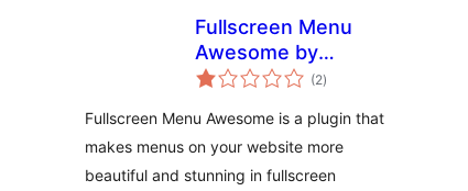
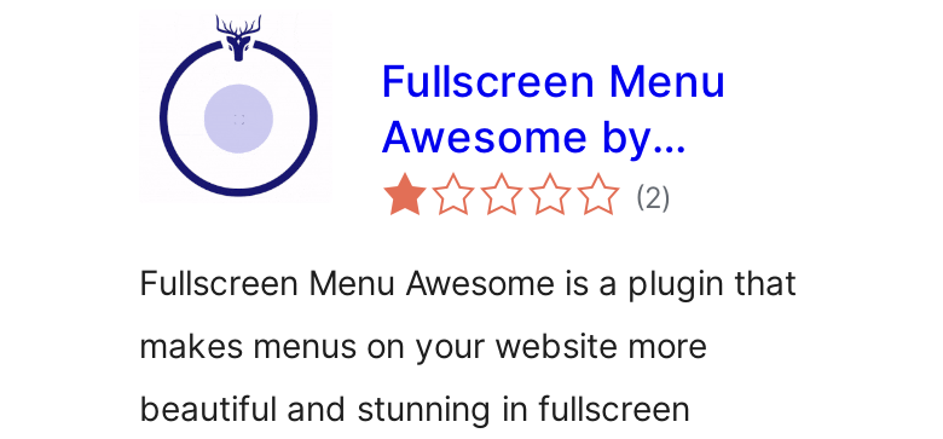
none -> [156,15,320,201] [image]

